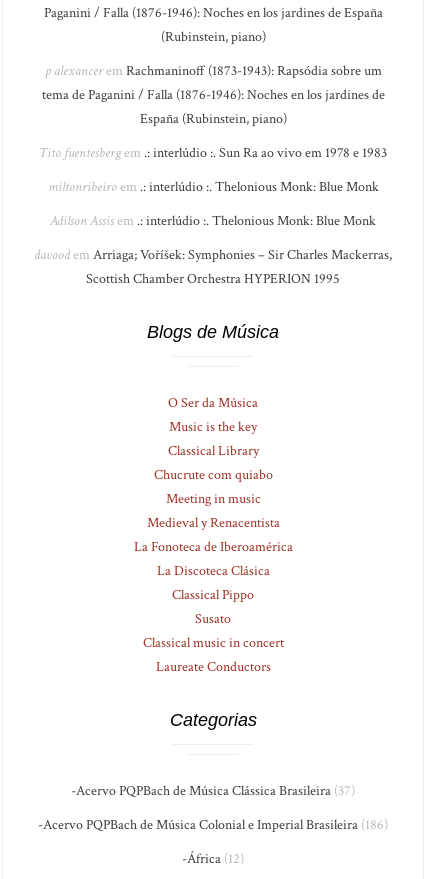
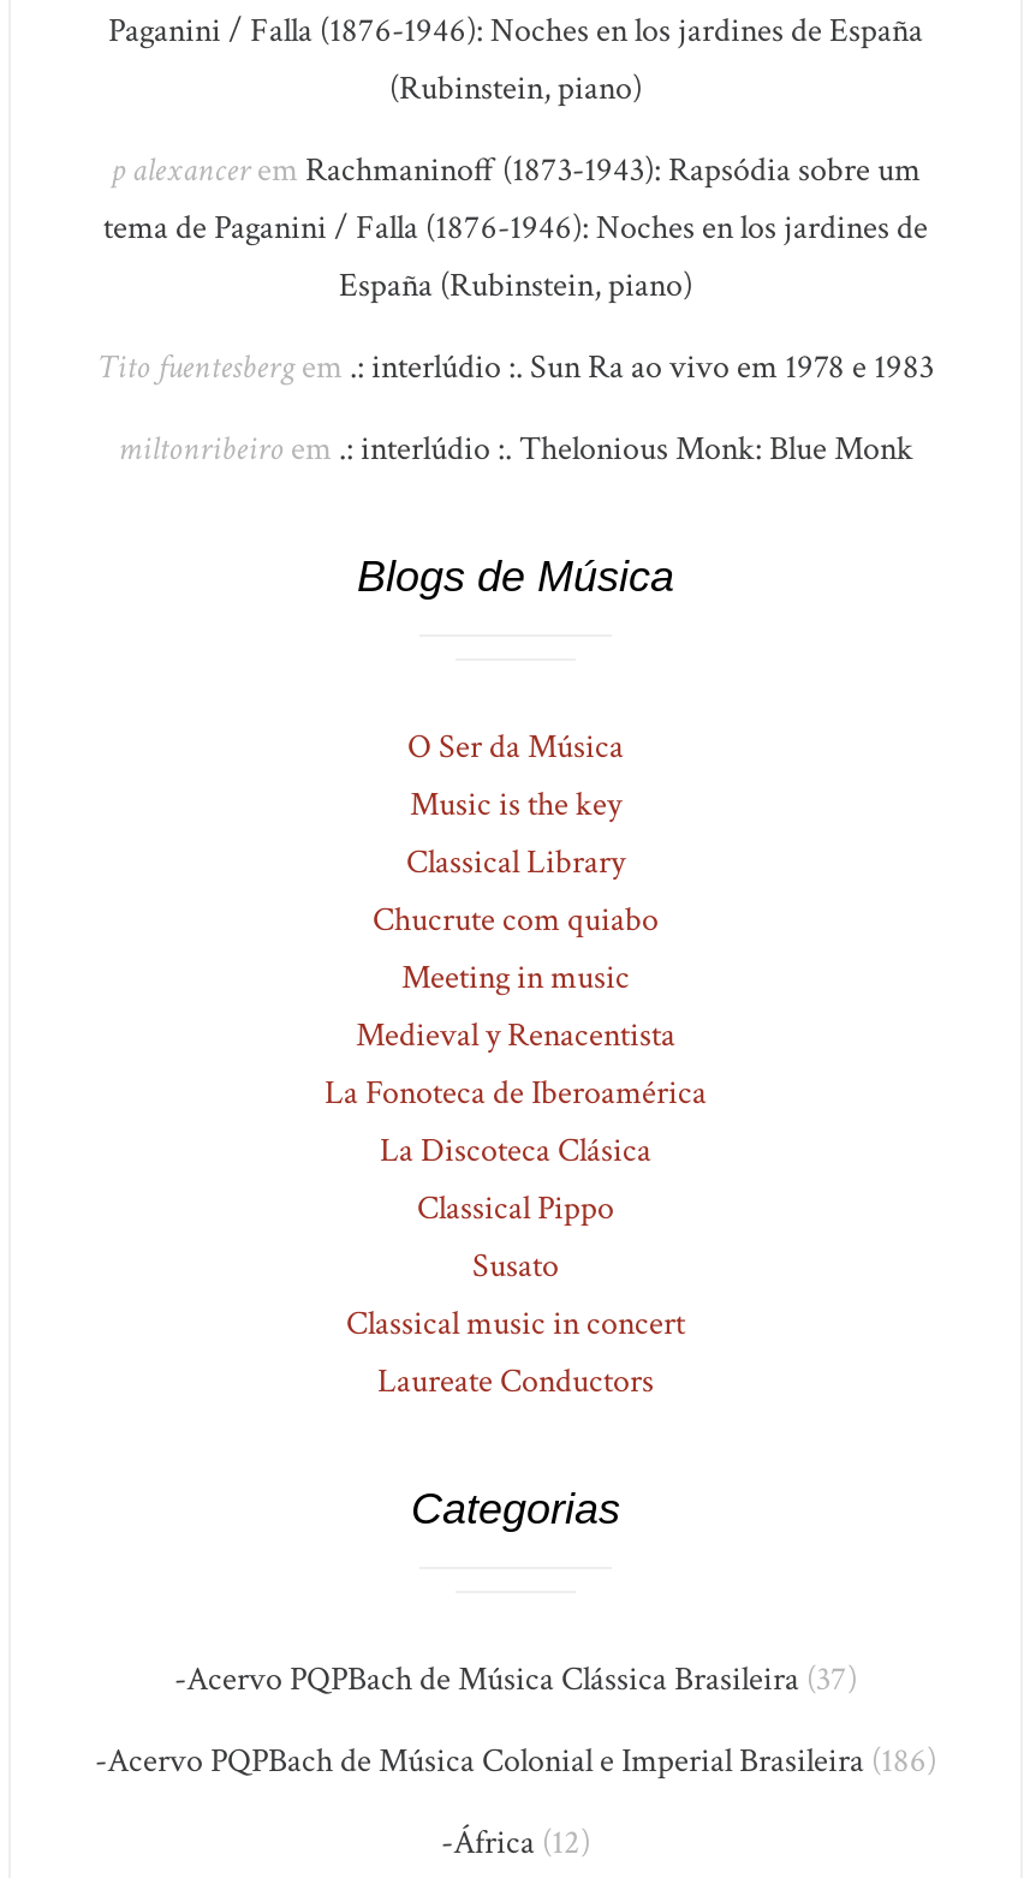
[34,212,392,288] Adilson Assis em.: interlúdio :. Thelonious Monk: Blue Monk | davood em Arriaga; Voříšek: Symphonies – Sir Charles Mackerras, | Scottish Chamber Orchestra HYPERION 1995 -> none

